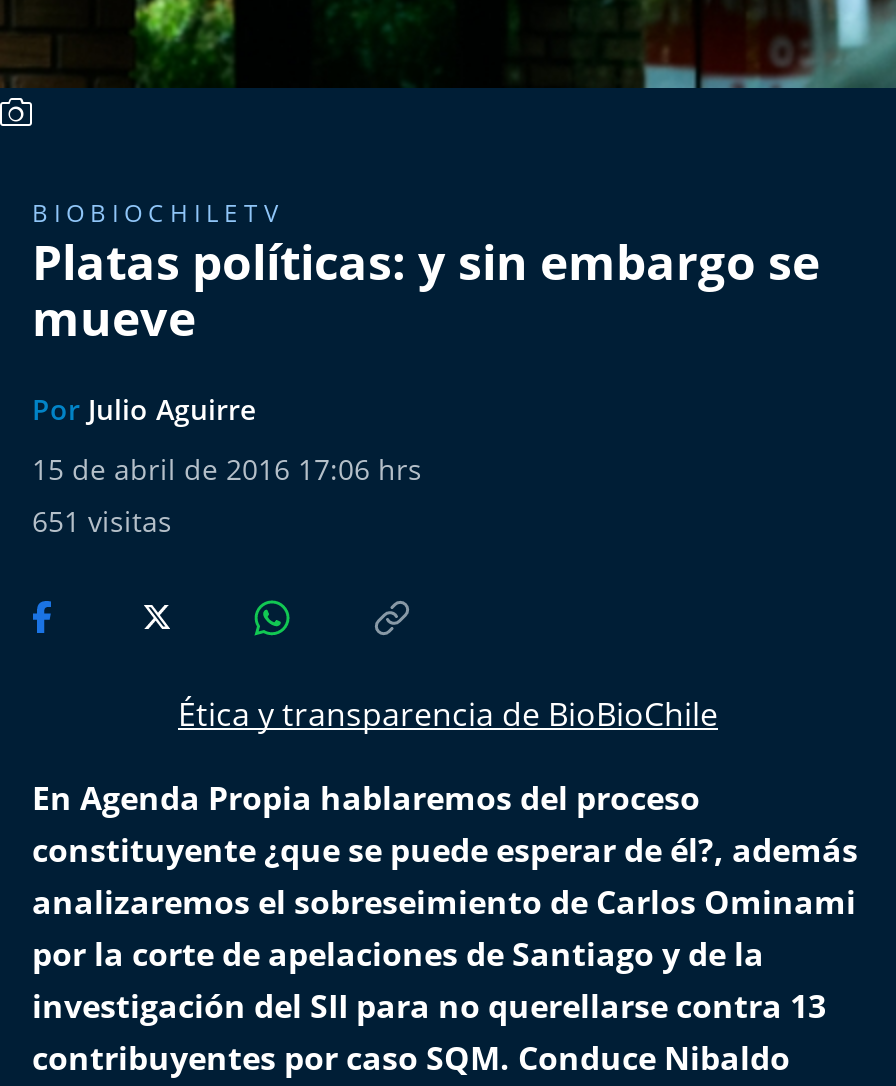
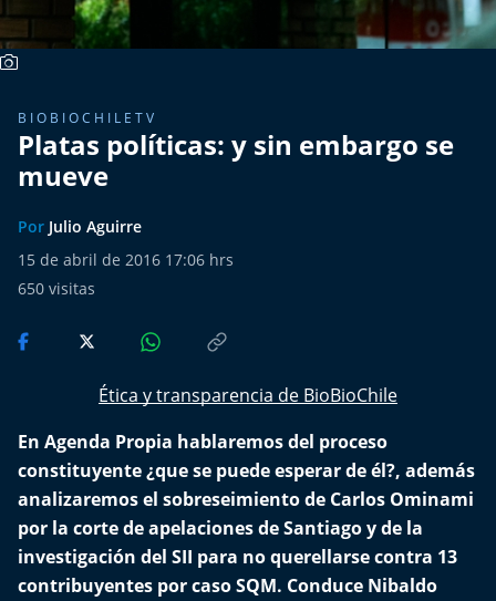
[32,502,172,540] 651 visitas -> [18,278,95,299] 650 visitas

